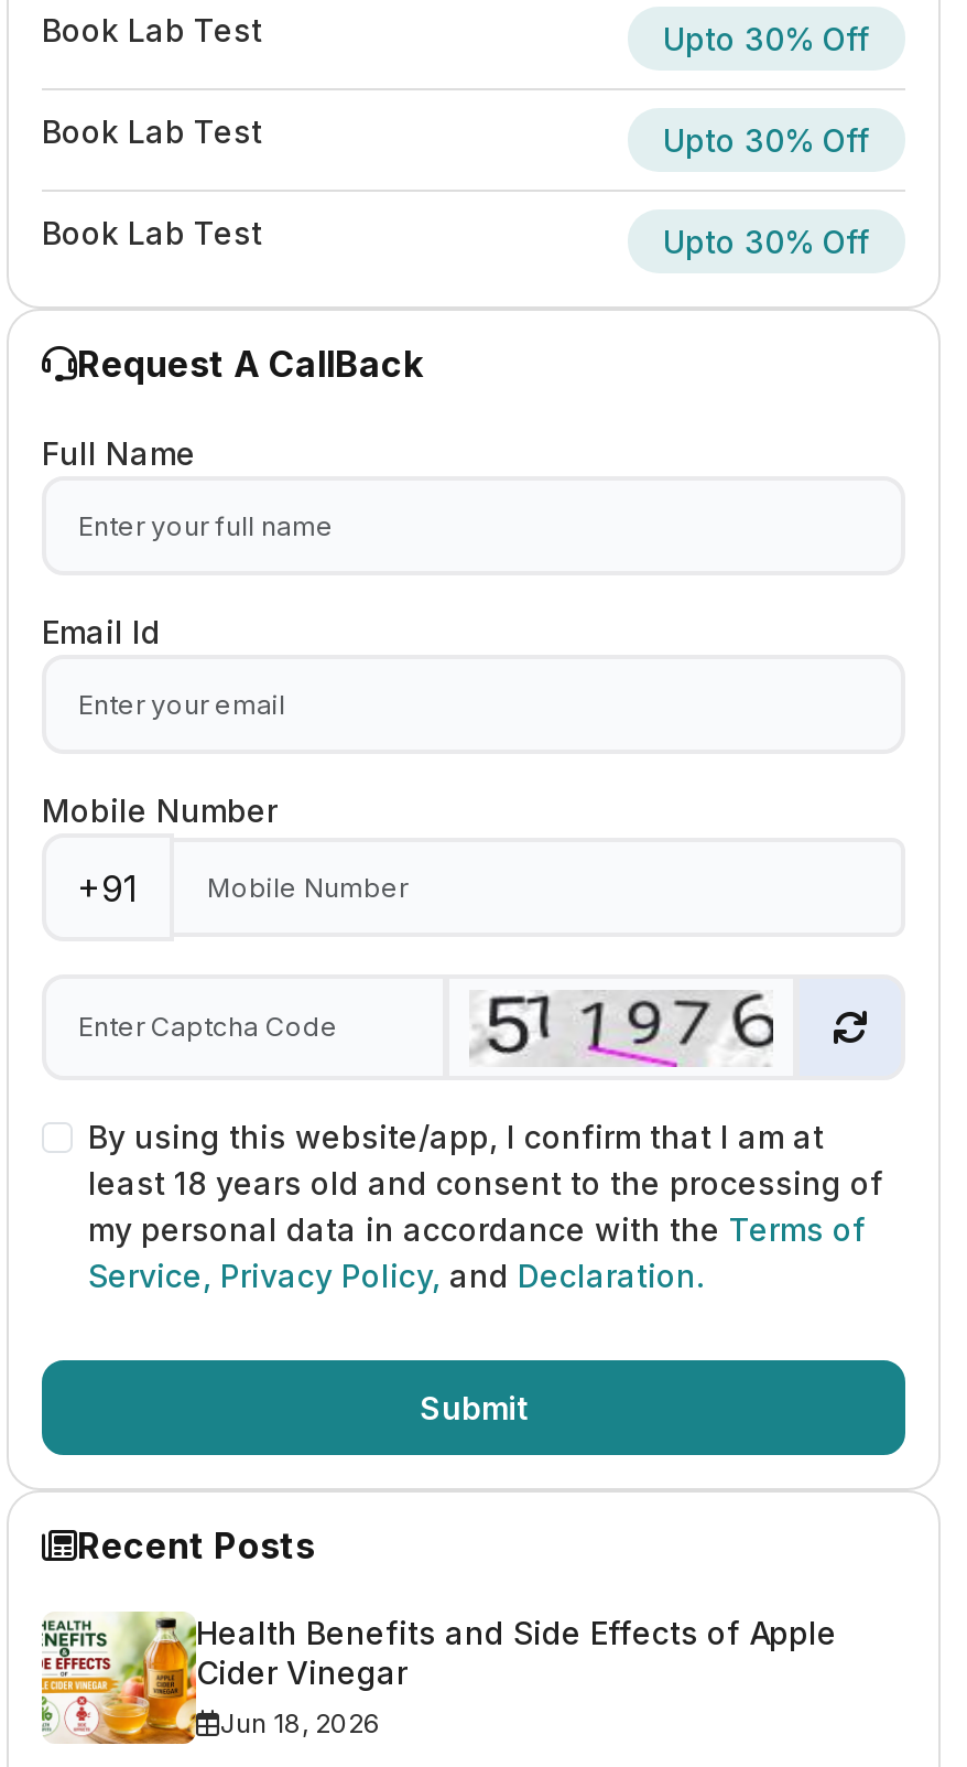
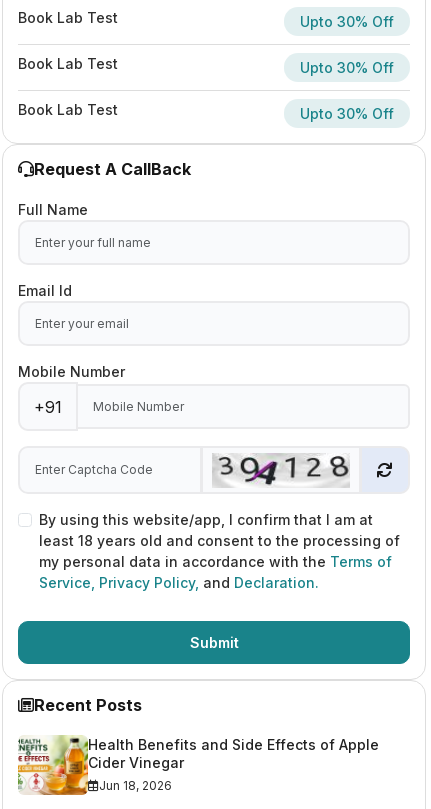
[474,992,775,1069] [image] -> [213,455,350,488] [image]

